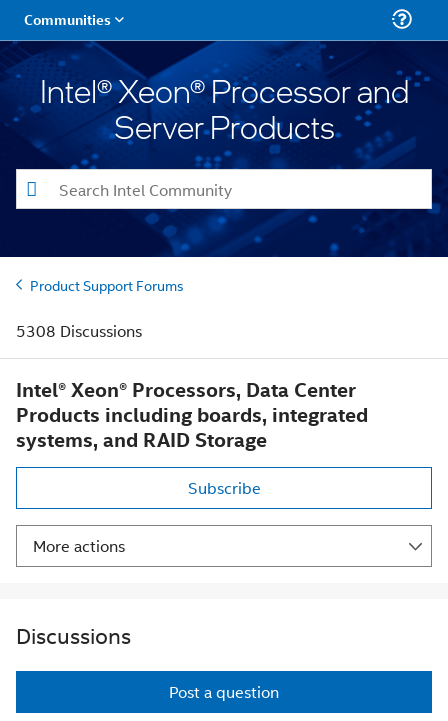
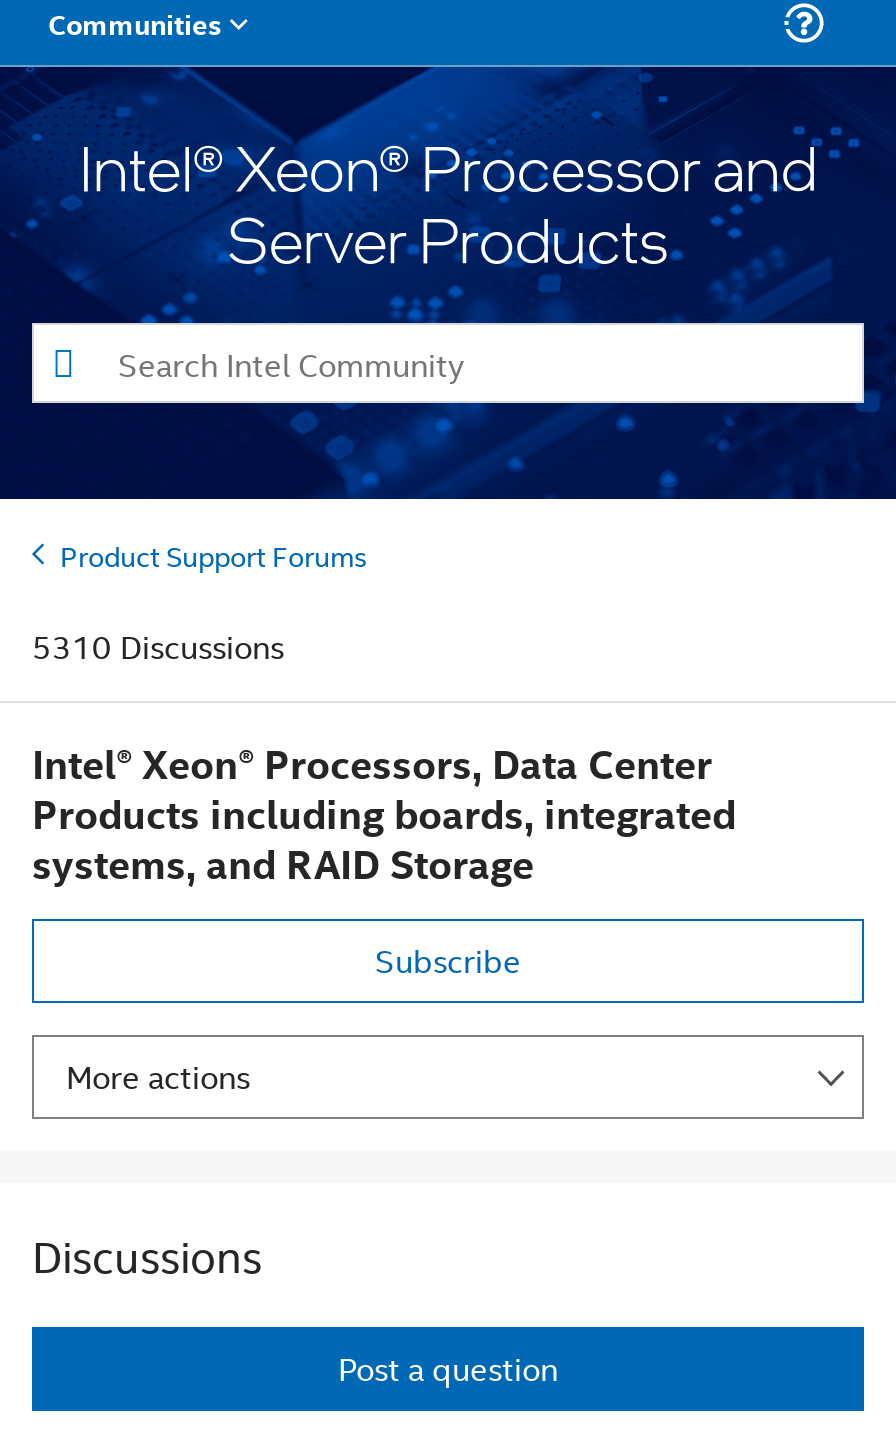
[16,319,142,342] 5308 Discussions -> [32,623,284,669] 5310 Discussions

